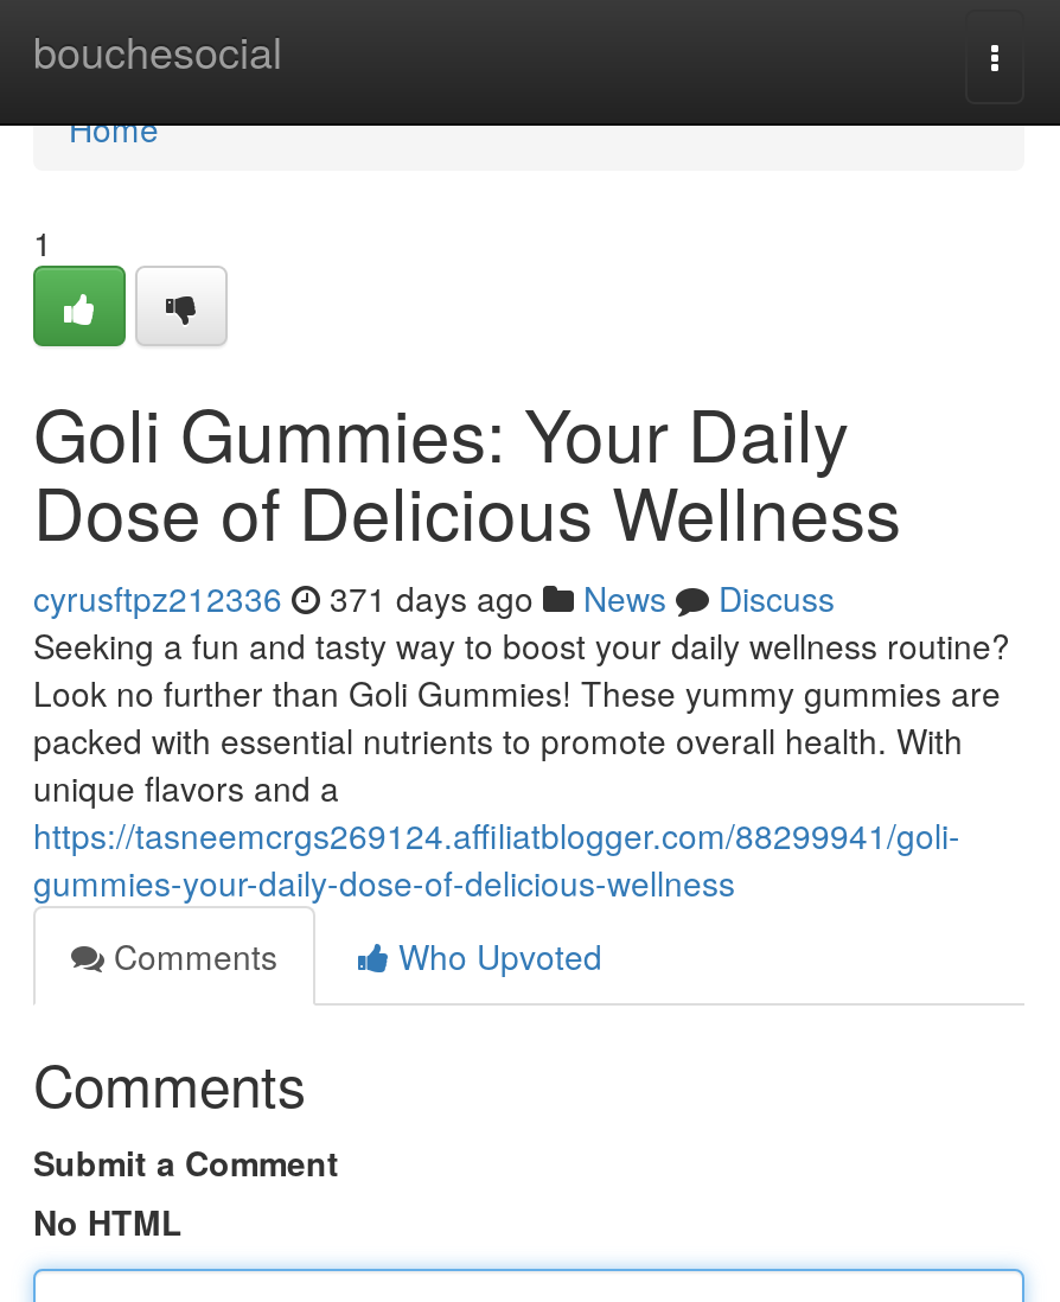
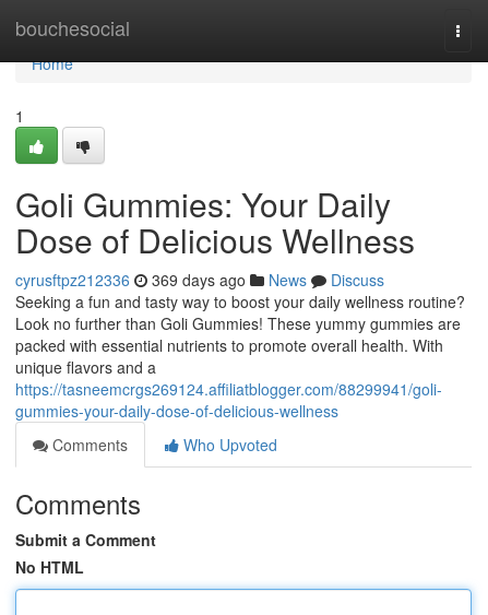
[33,574,835,621] cyrusftpz212336 371 days ago News Discuss -> [15,269,384,291] cyrusftpz212336 369 days ago News Discuss

